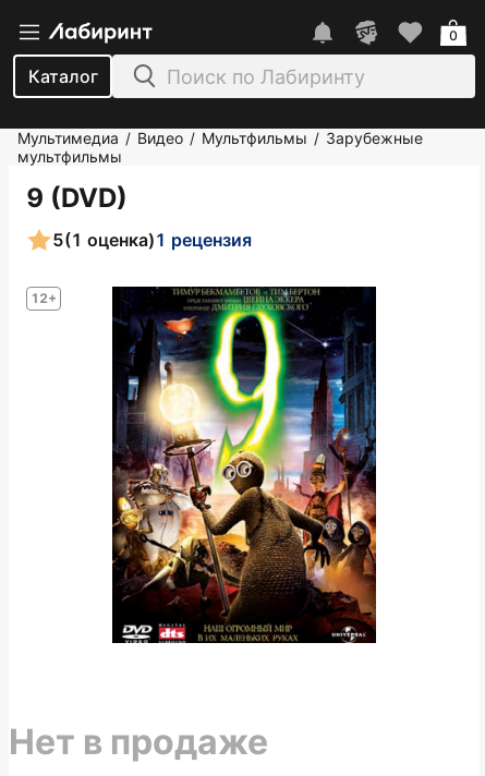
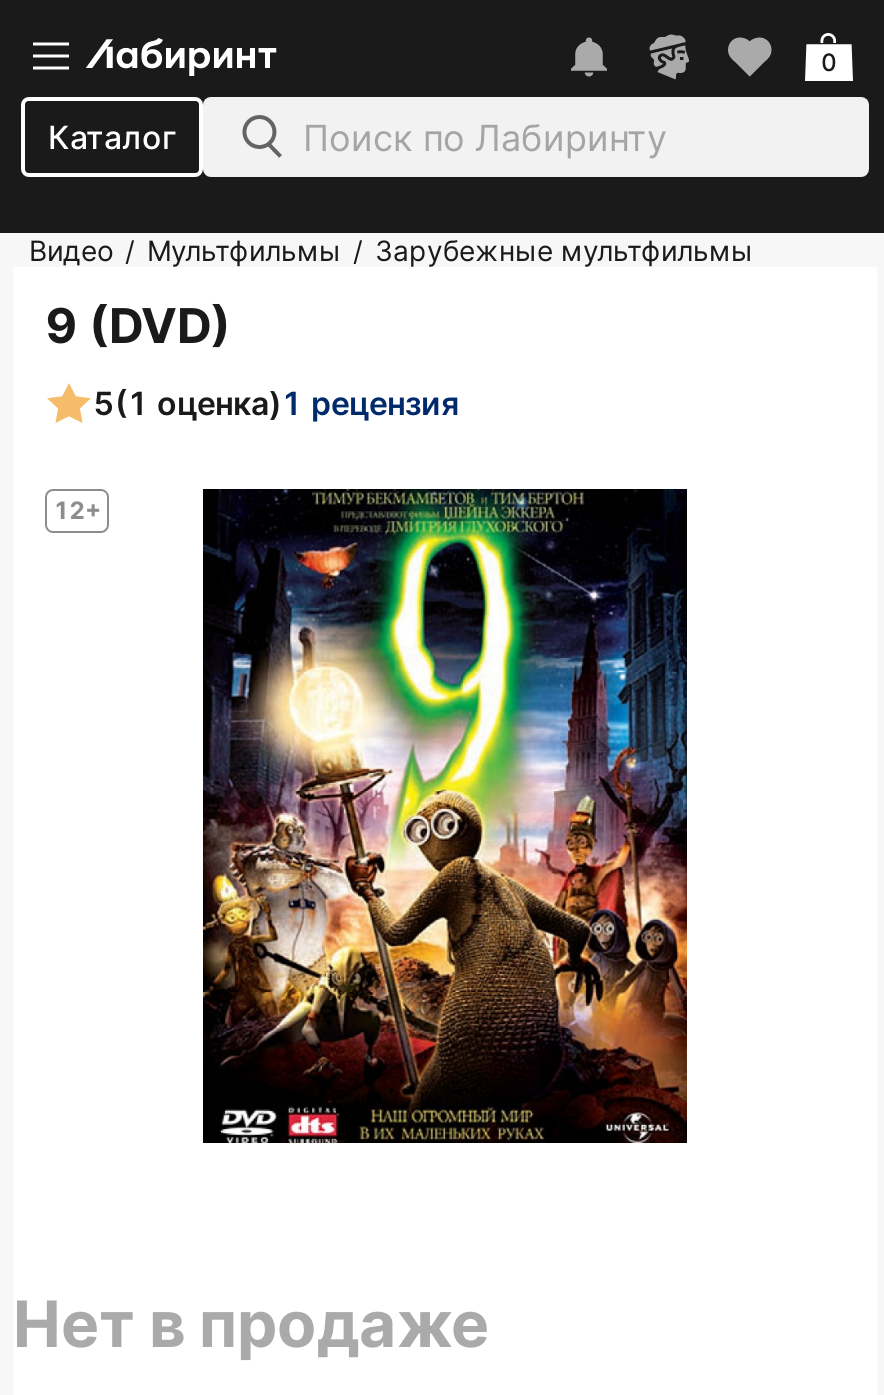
[17,129,423,166] Мультимедиа / Видео / Мультфильмы / Зарубежные | мультфильмы -> [29,233,753,267] Видео / Мультфильмы / Зарубежные мультфильмы

